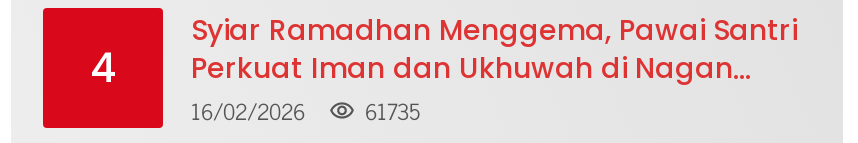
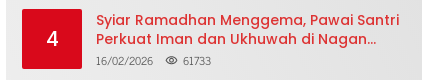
[365,93,421,129] 61735 -> [183,51,211,69] 61733

